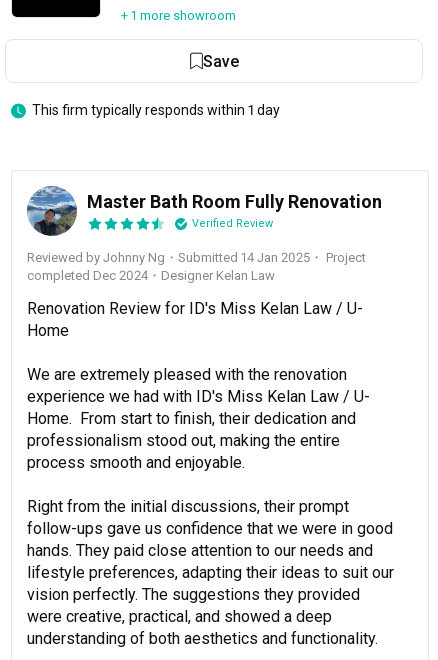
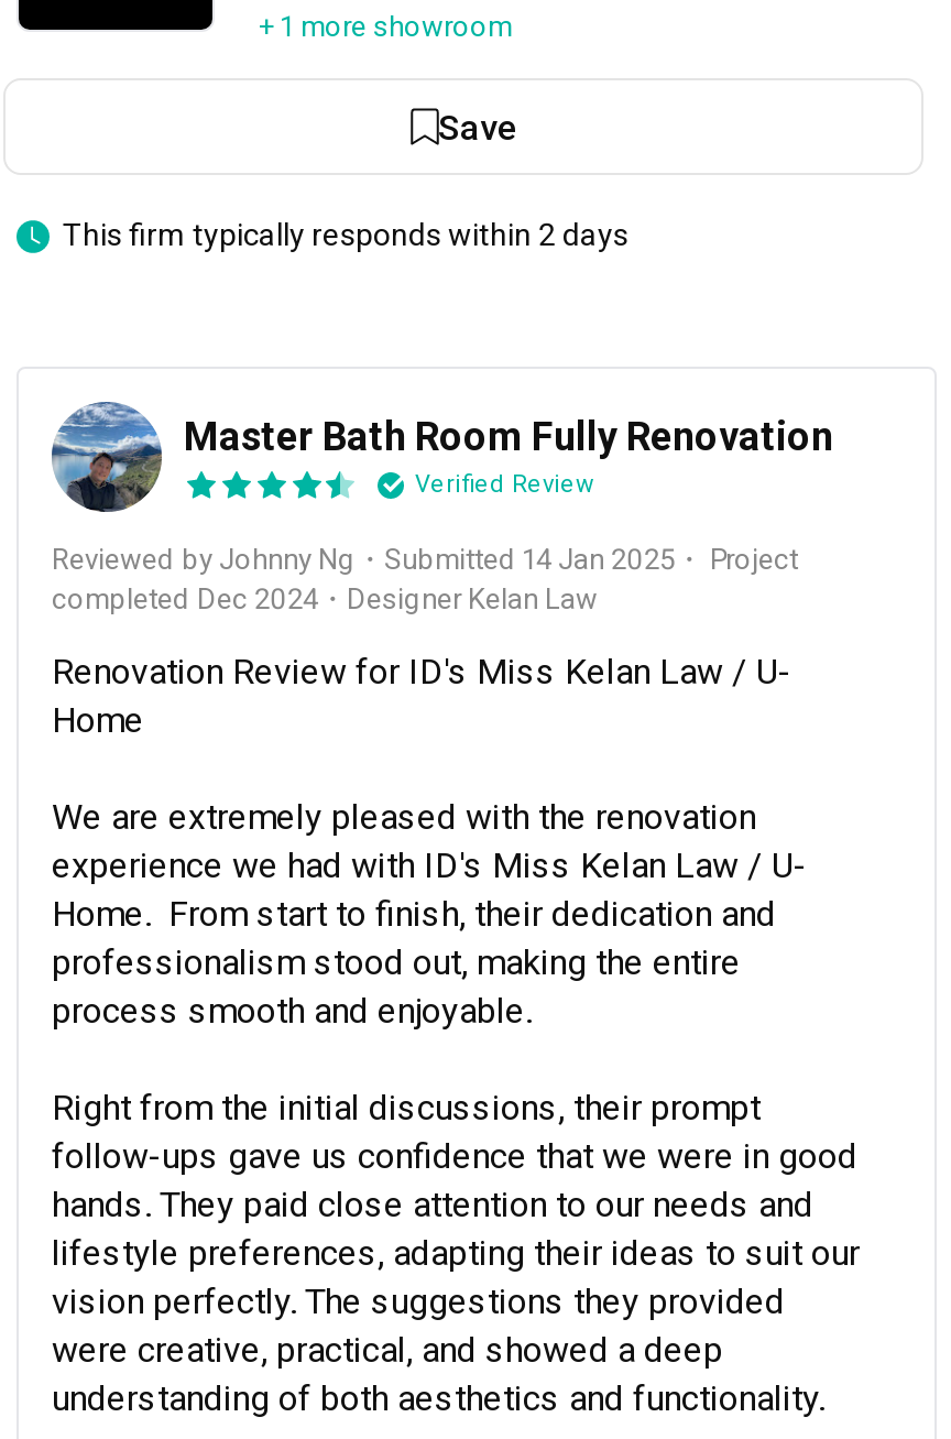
[32,102,280,118] This firm typically responds within 1 day -> [63,217,628,252] This firm typically responds within 2 days

